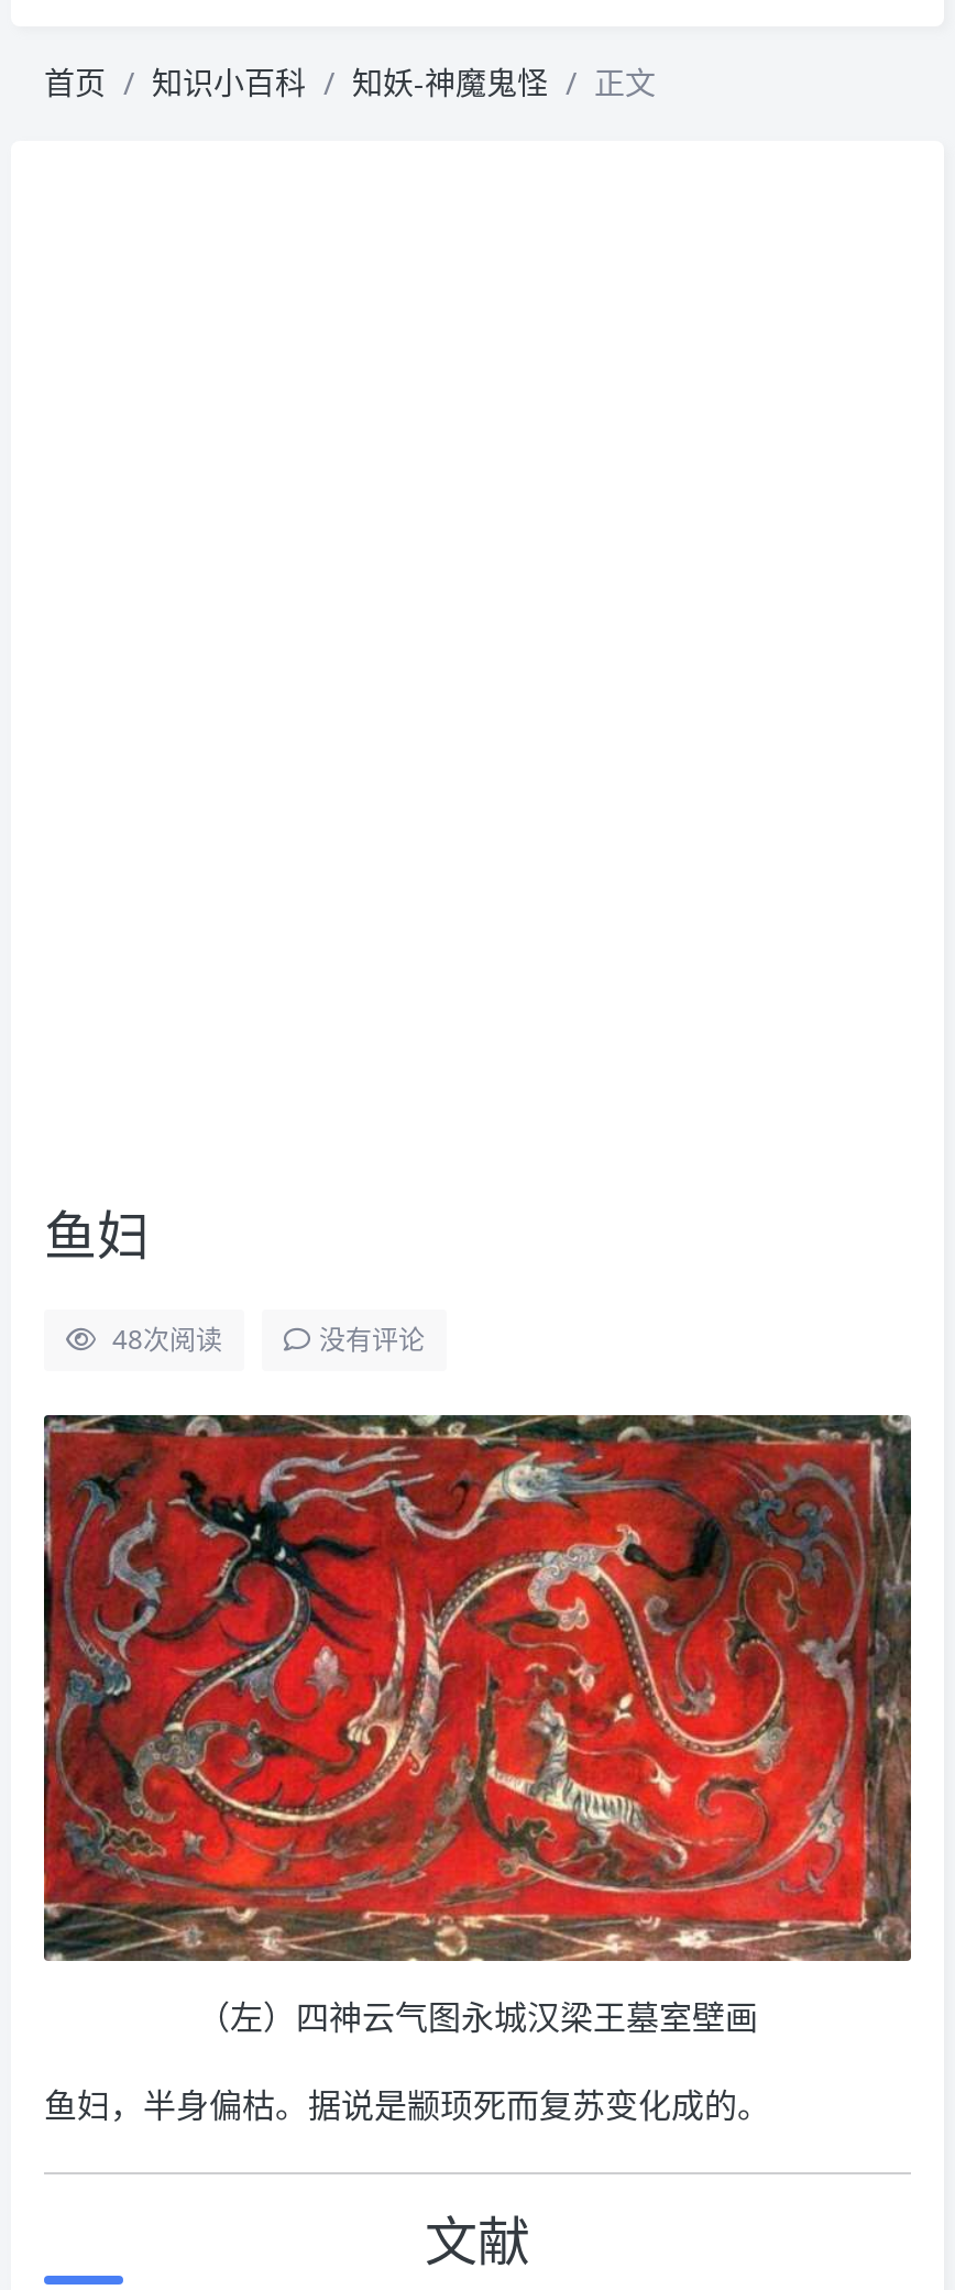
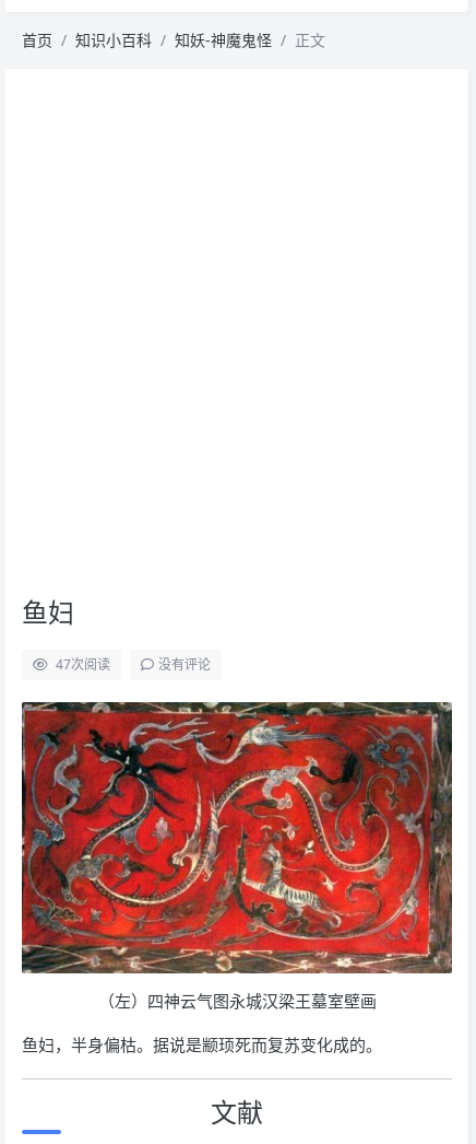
[112,1321,222,1358] 48次阅读 -> [56,655,110,674] 47次阅读

